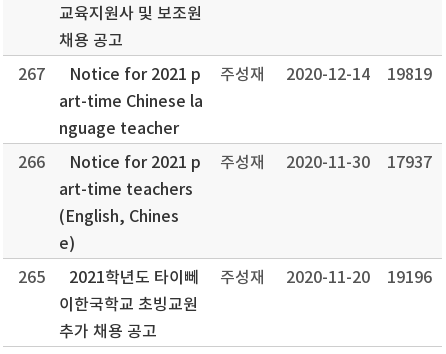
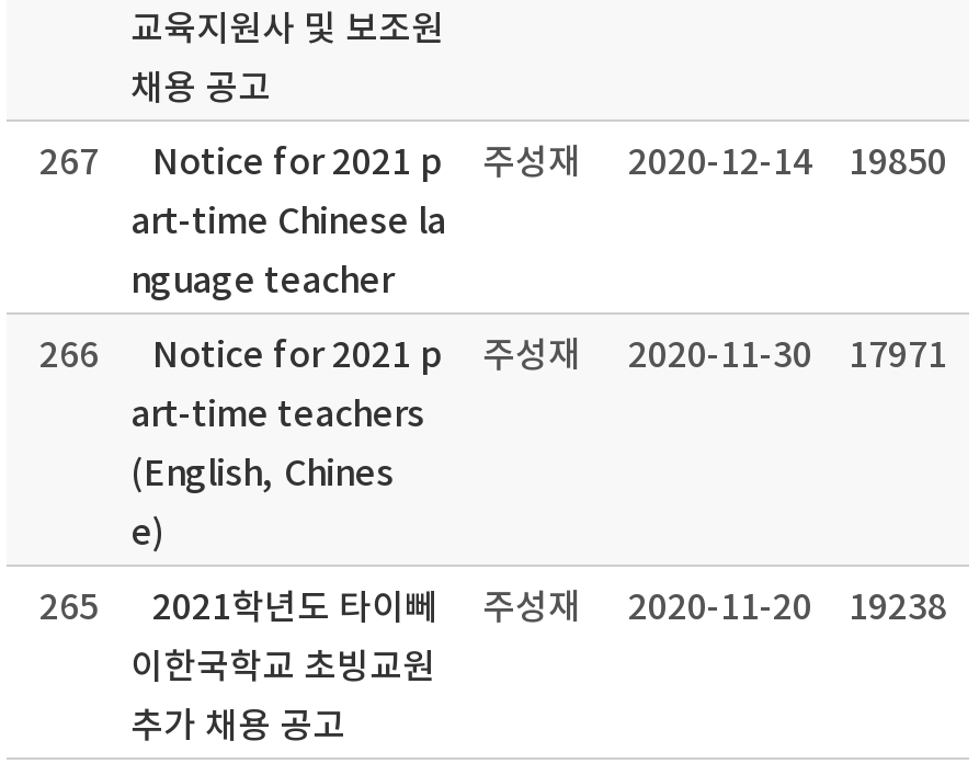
[18,66,432,84] 267 Notice for 2021 p 주성재 2020-12-14 19819 -> [39,144,947,183] 267 Notice for 2021 p 주성재 2020-12-14 19850
[18,154,432,172] 266 Notice for 2021 p 주성재 2020-11-30 17937 -> [39,337,947,376] 266 Notice for 2021 p 주성재 2020-11-30 17971
[18,269,432,287] 265 2021학년도 타이뻬 주성재 2020-11-20 19196 -> [39,589,947,628] 265 2021학년도 타이뻬 주성재 2020-11-20 19238

